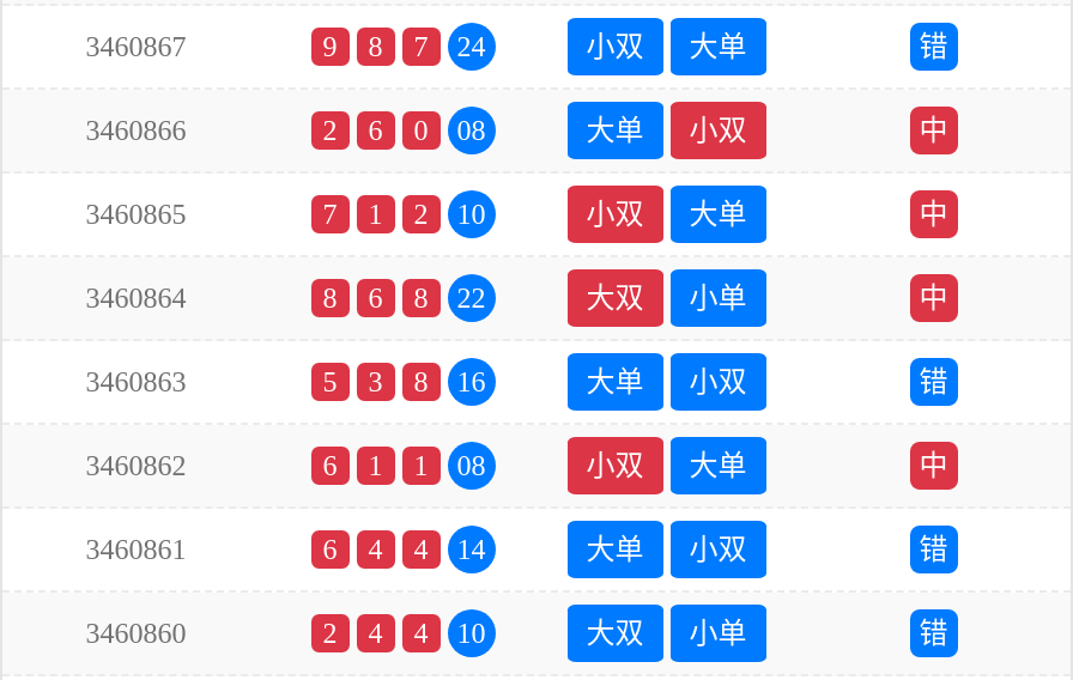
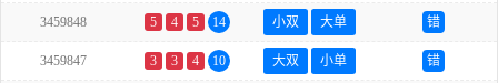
[86,30,486,63] 3460867 | 9 | 8 | 7 | 24 -> [40,14,225,30] 3459848 | 5 | 4 | 5 | 14
[86,114,948,399] 3460866 | 2 | 6 | 0 | 08 | 大单 | 小双 | 中 | 3460865 | 7 | 1 | 2 | 10 | 小双 | 大单 | 中 | 3460864 | 8 | 6 | 8 | 22 | 大双 | 小单 | 中 | 3460863 | 5 -> [40,53,86,69] 3459847
[86,365,948,650] 8 | 16 | 大单 | 小双 | 错 | 3460862 | 6 | 1 | 1 | 08 | 小双 | 大单 | 中 | 3460861 | 6 | 4 | 4 | 14 | 大单 | 小双 | 错 | 3460860 | 2 | 4 -> [171,53,178,69] 3

